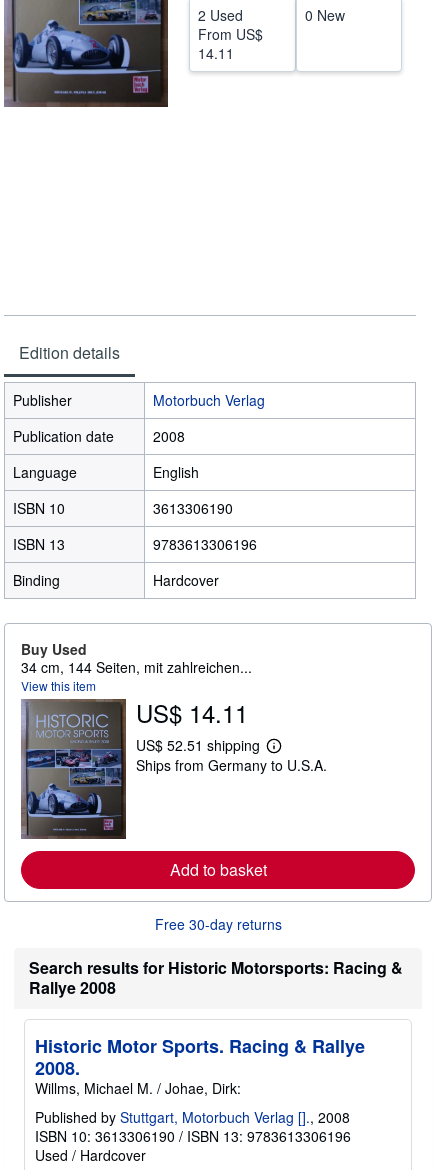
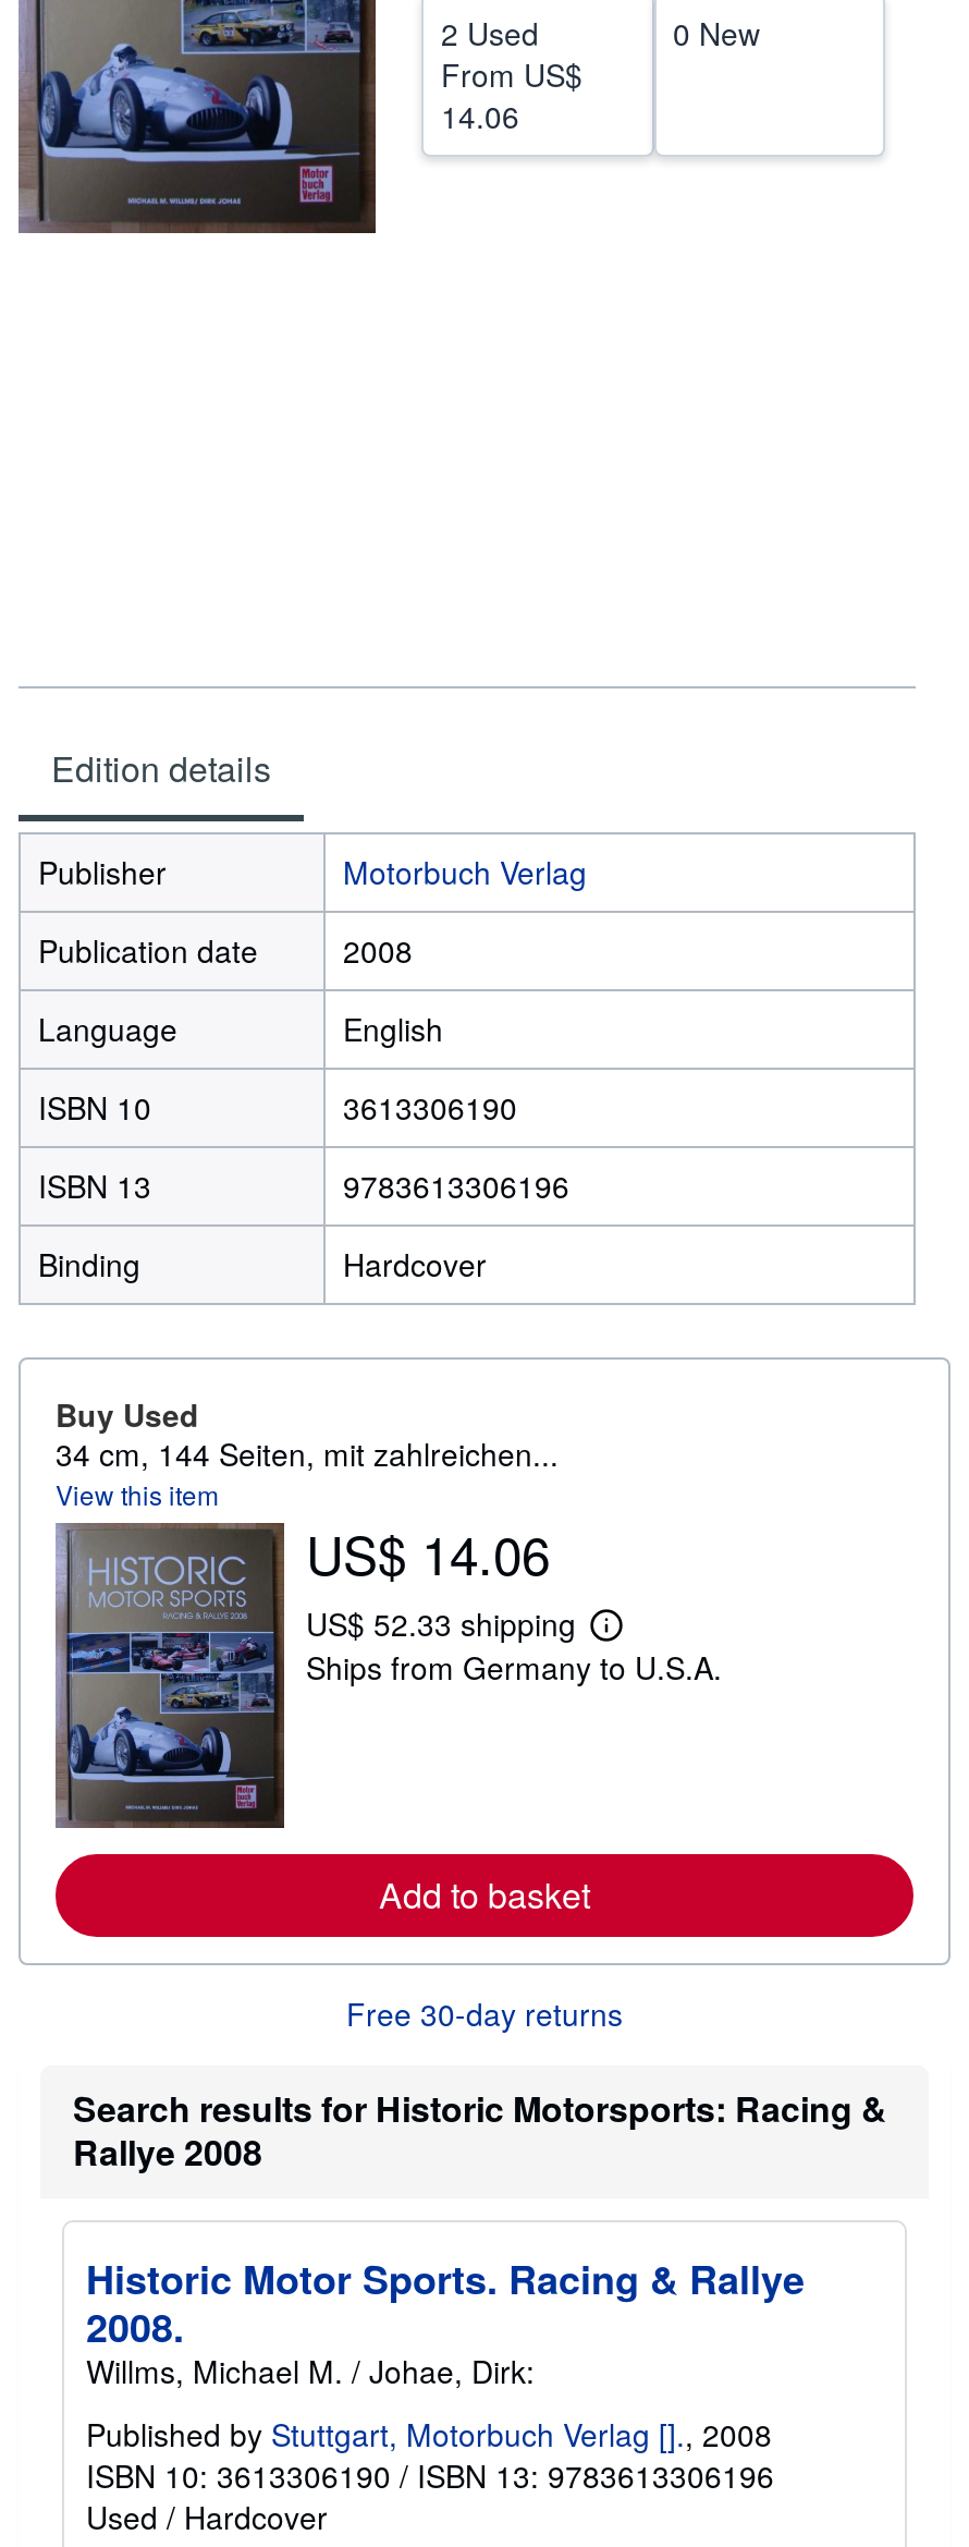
[198,43,234,63] 14.11 -> [441,94,519,137] 14.06
[136,695,248,730] US$ 14.11 -> [306,1514,550,1590] US$ 14.06
[136,735,279,759] US$ 52.51 shipping L -> [306,1601,618,1654] US$ 52.33 shipping L

